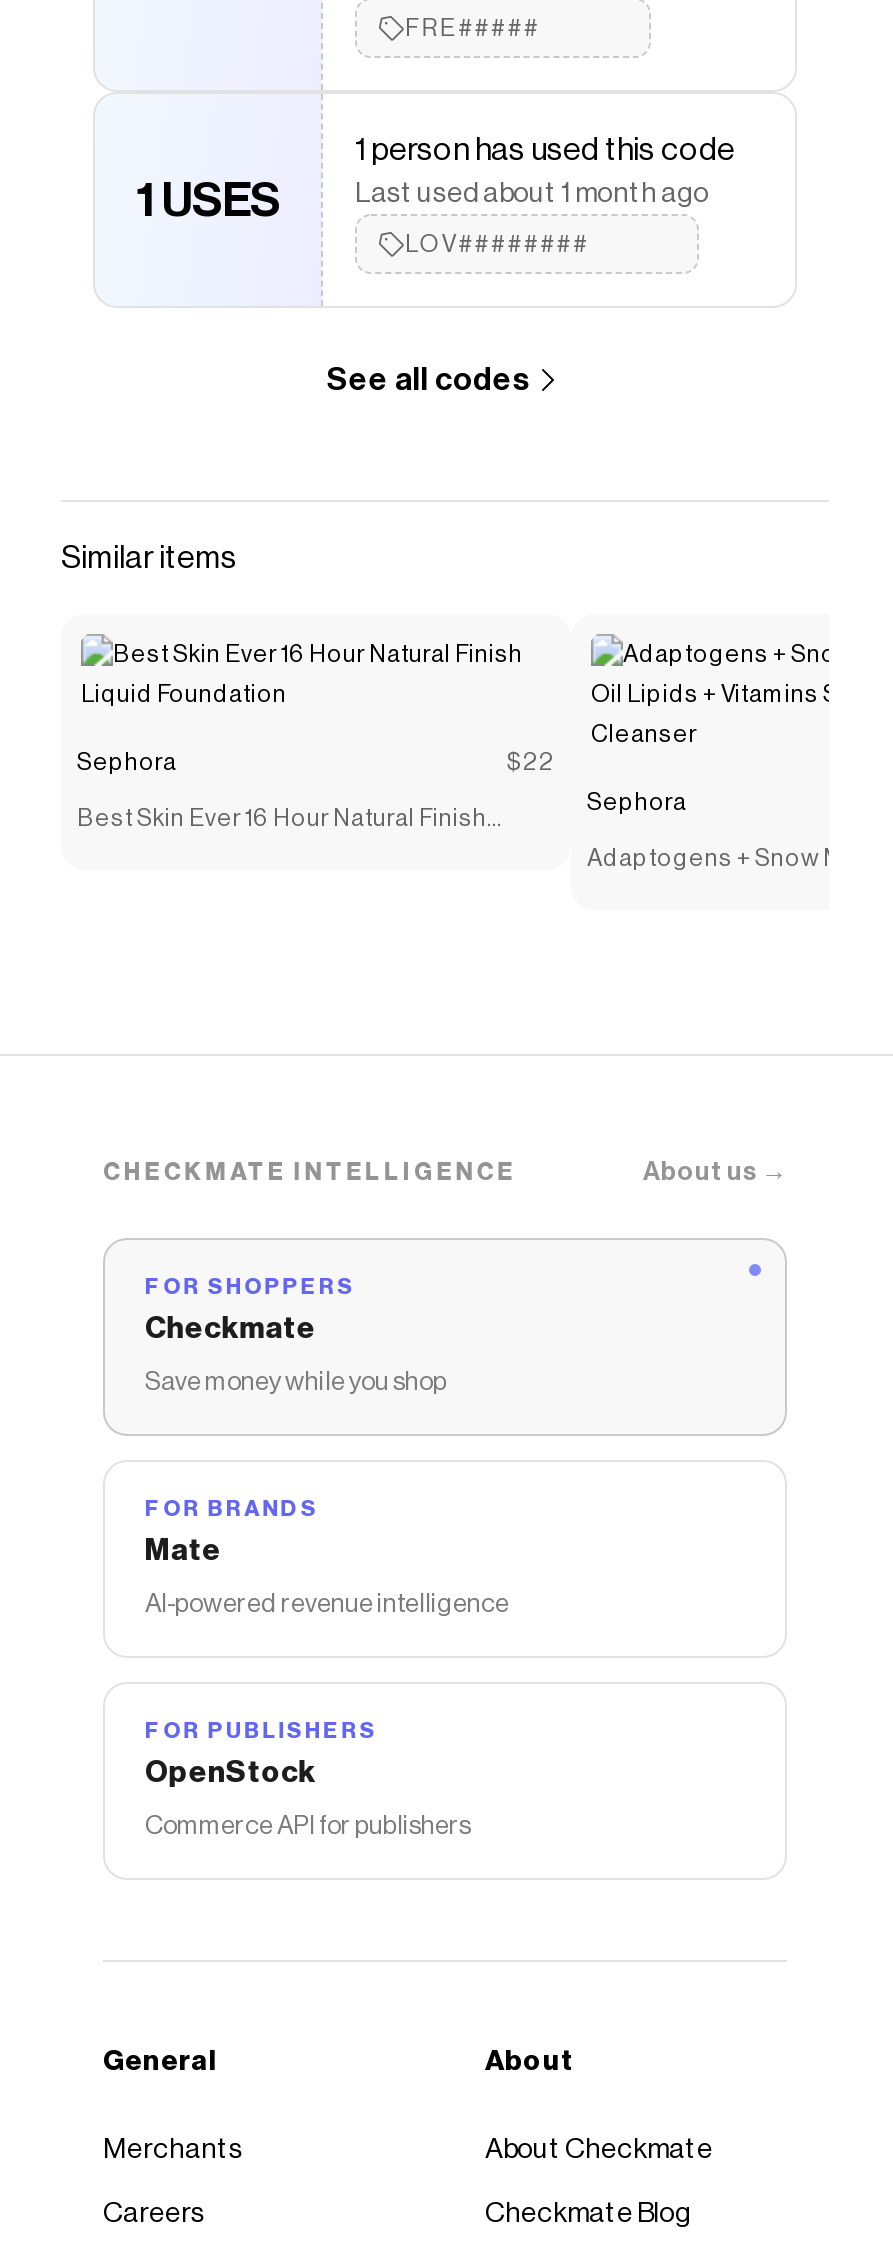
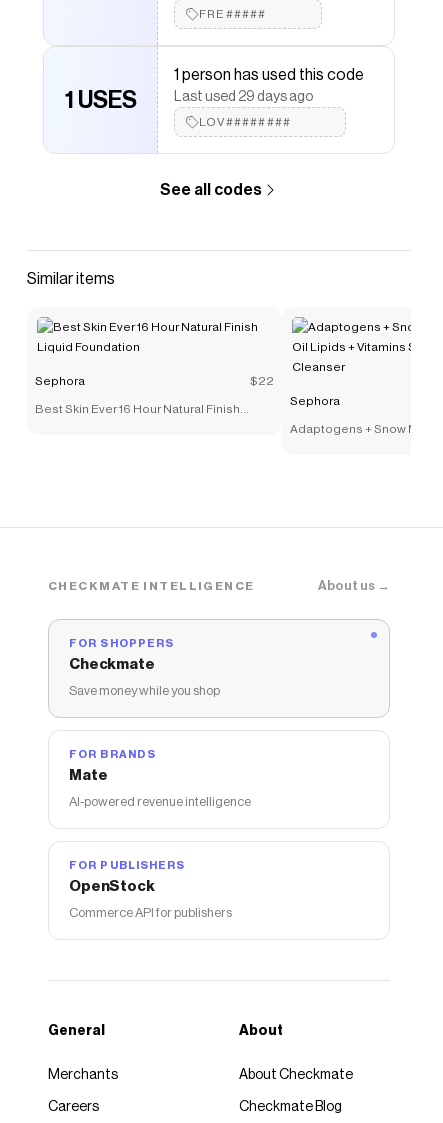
[355,180,709,208] Last used about 1 month ago -> [174,90,313,104] Last used 29 days ago

